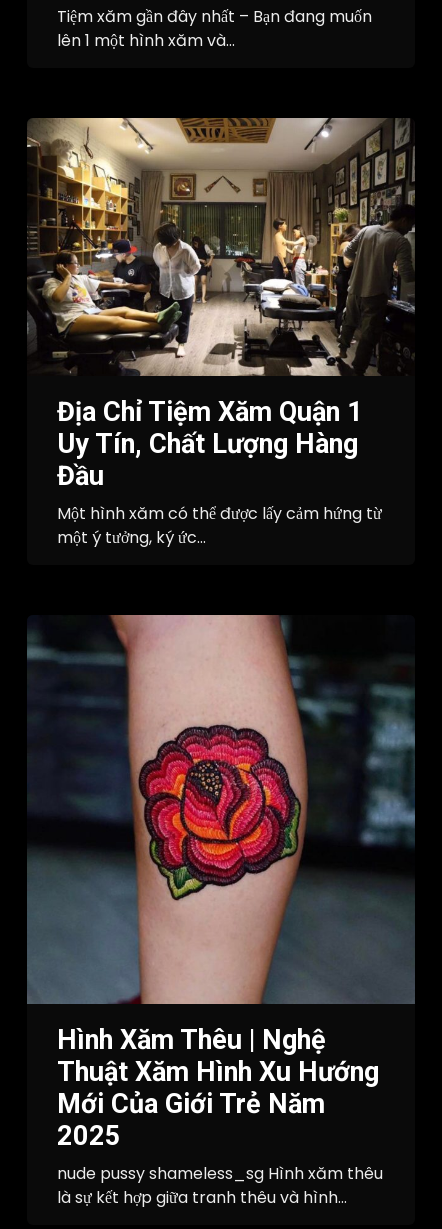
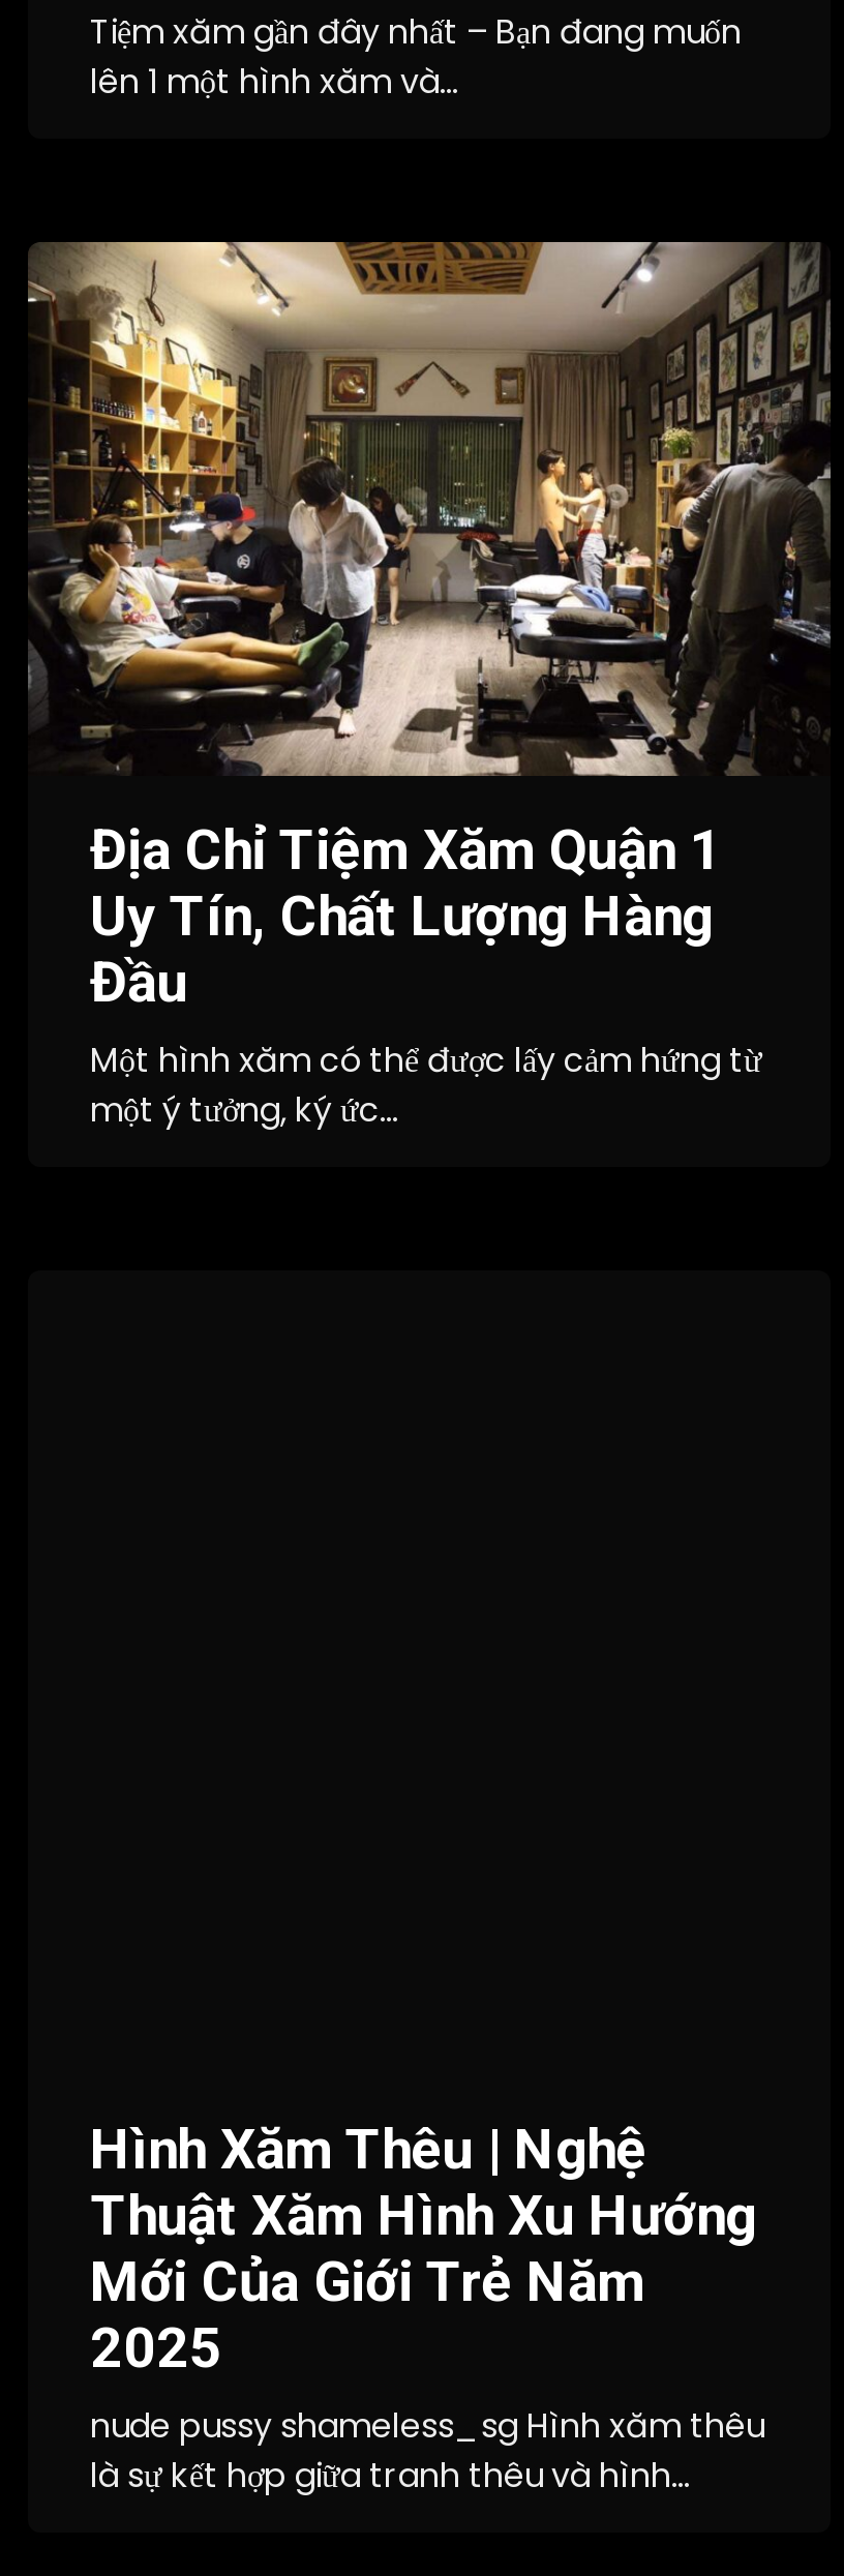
[27,614,416,1005] [image] -> none

